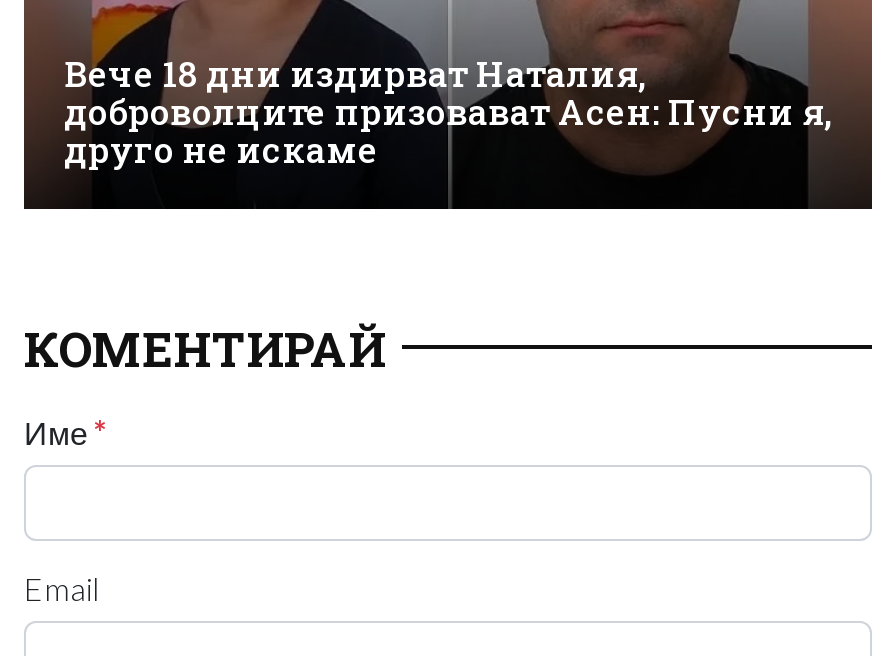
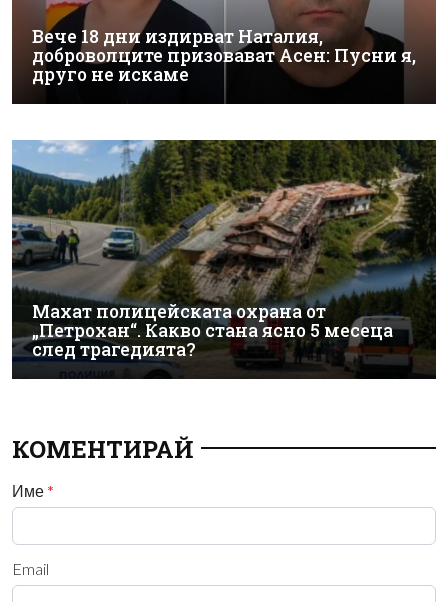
none -> [11,139,437,380] [image] | Махат полицейската охрана от | „Петрохан“. Какво стана ясно 5 месеца | след трагедията?

